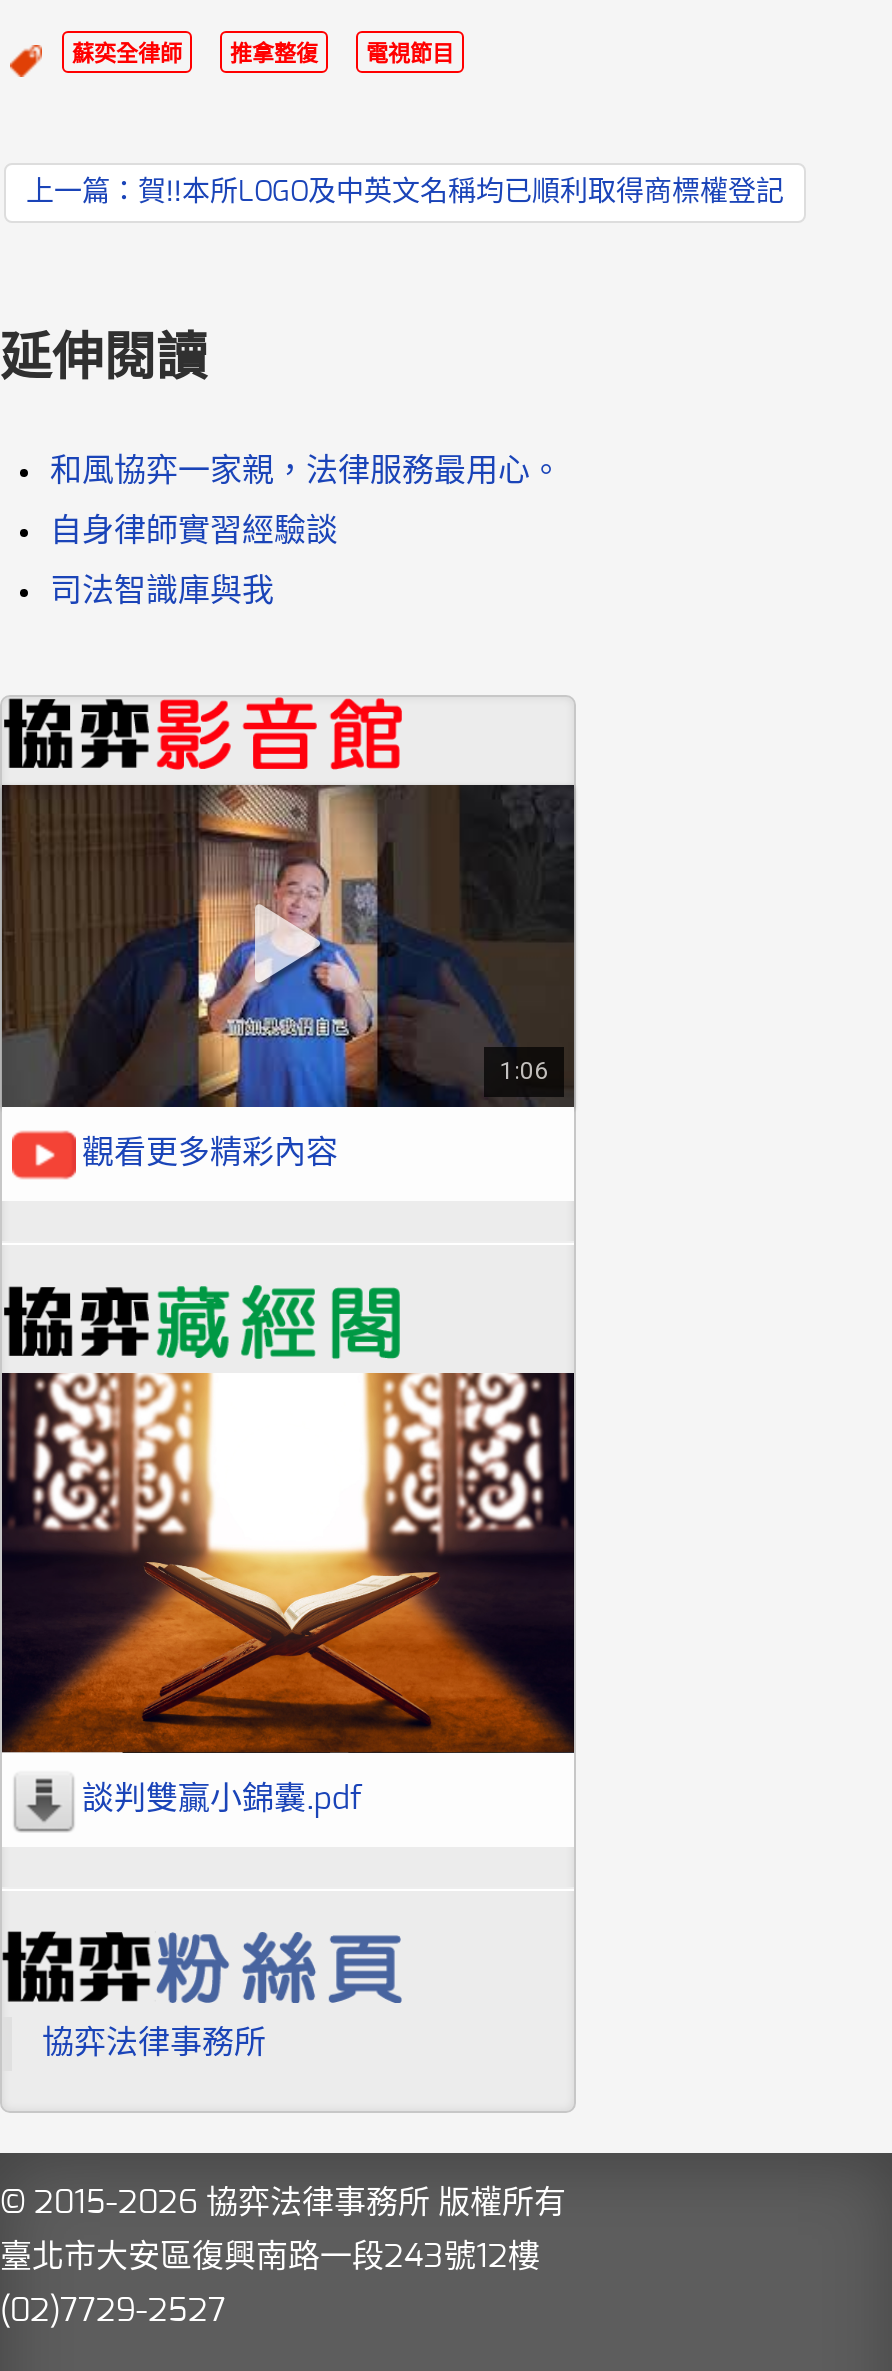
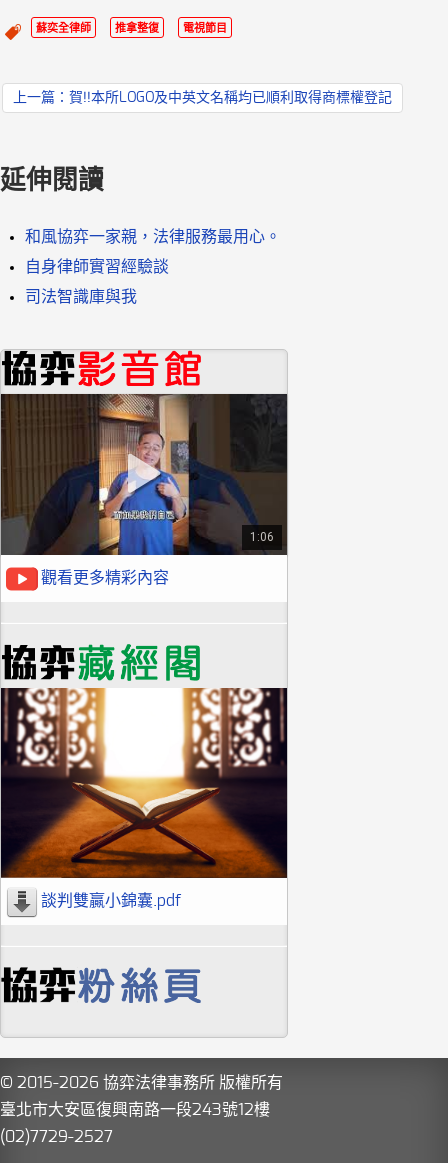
[42,2028,266,2060] 協弈法律事務所 -> none

